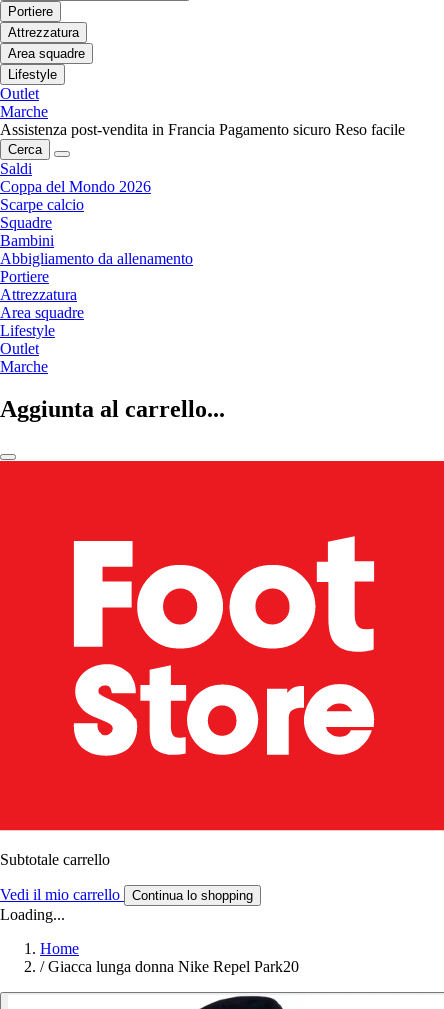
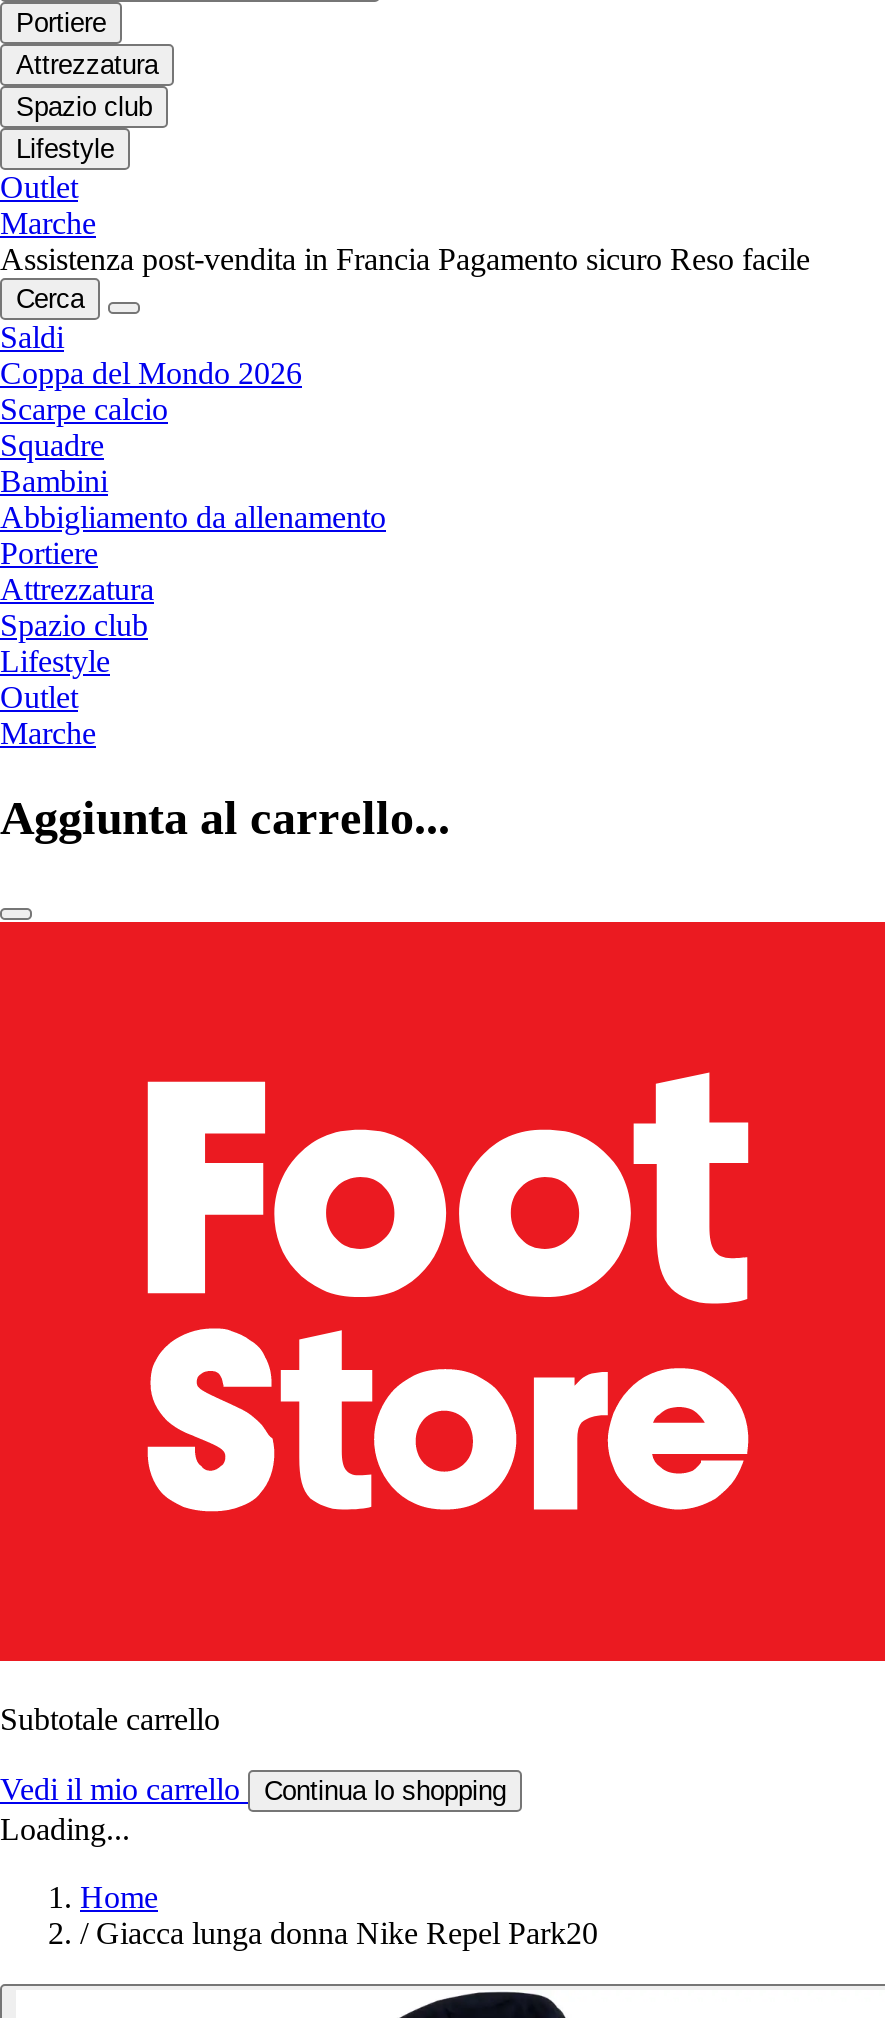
[8,46,85,61] Area squadre -> [16,93,152,123] Spazio club
[0,304,84,321] Area squadre -> [0,609,148,643] Spazio club

